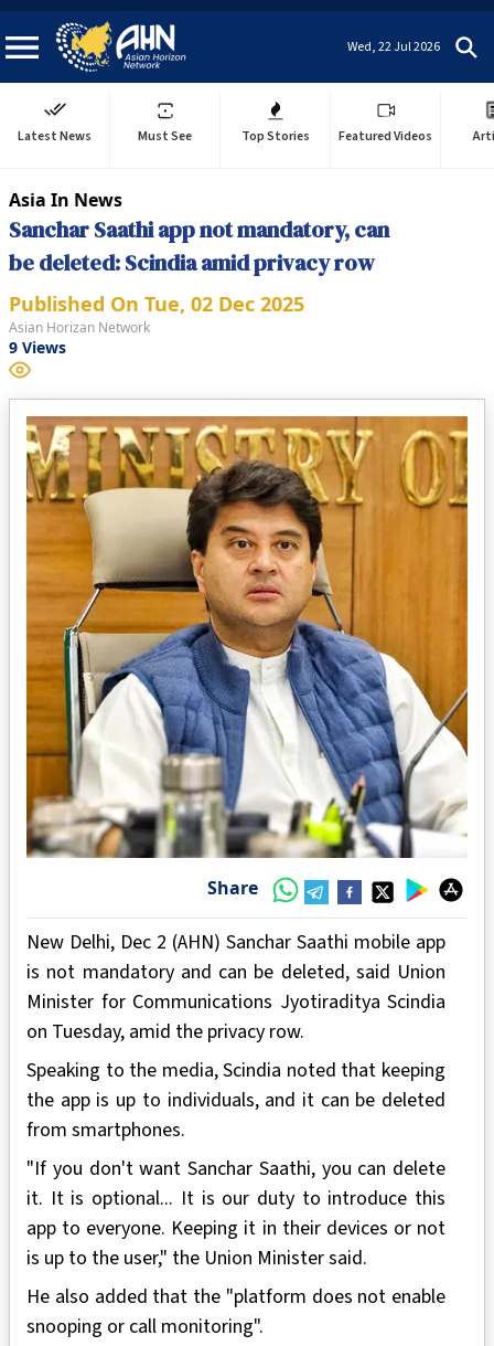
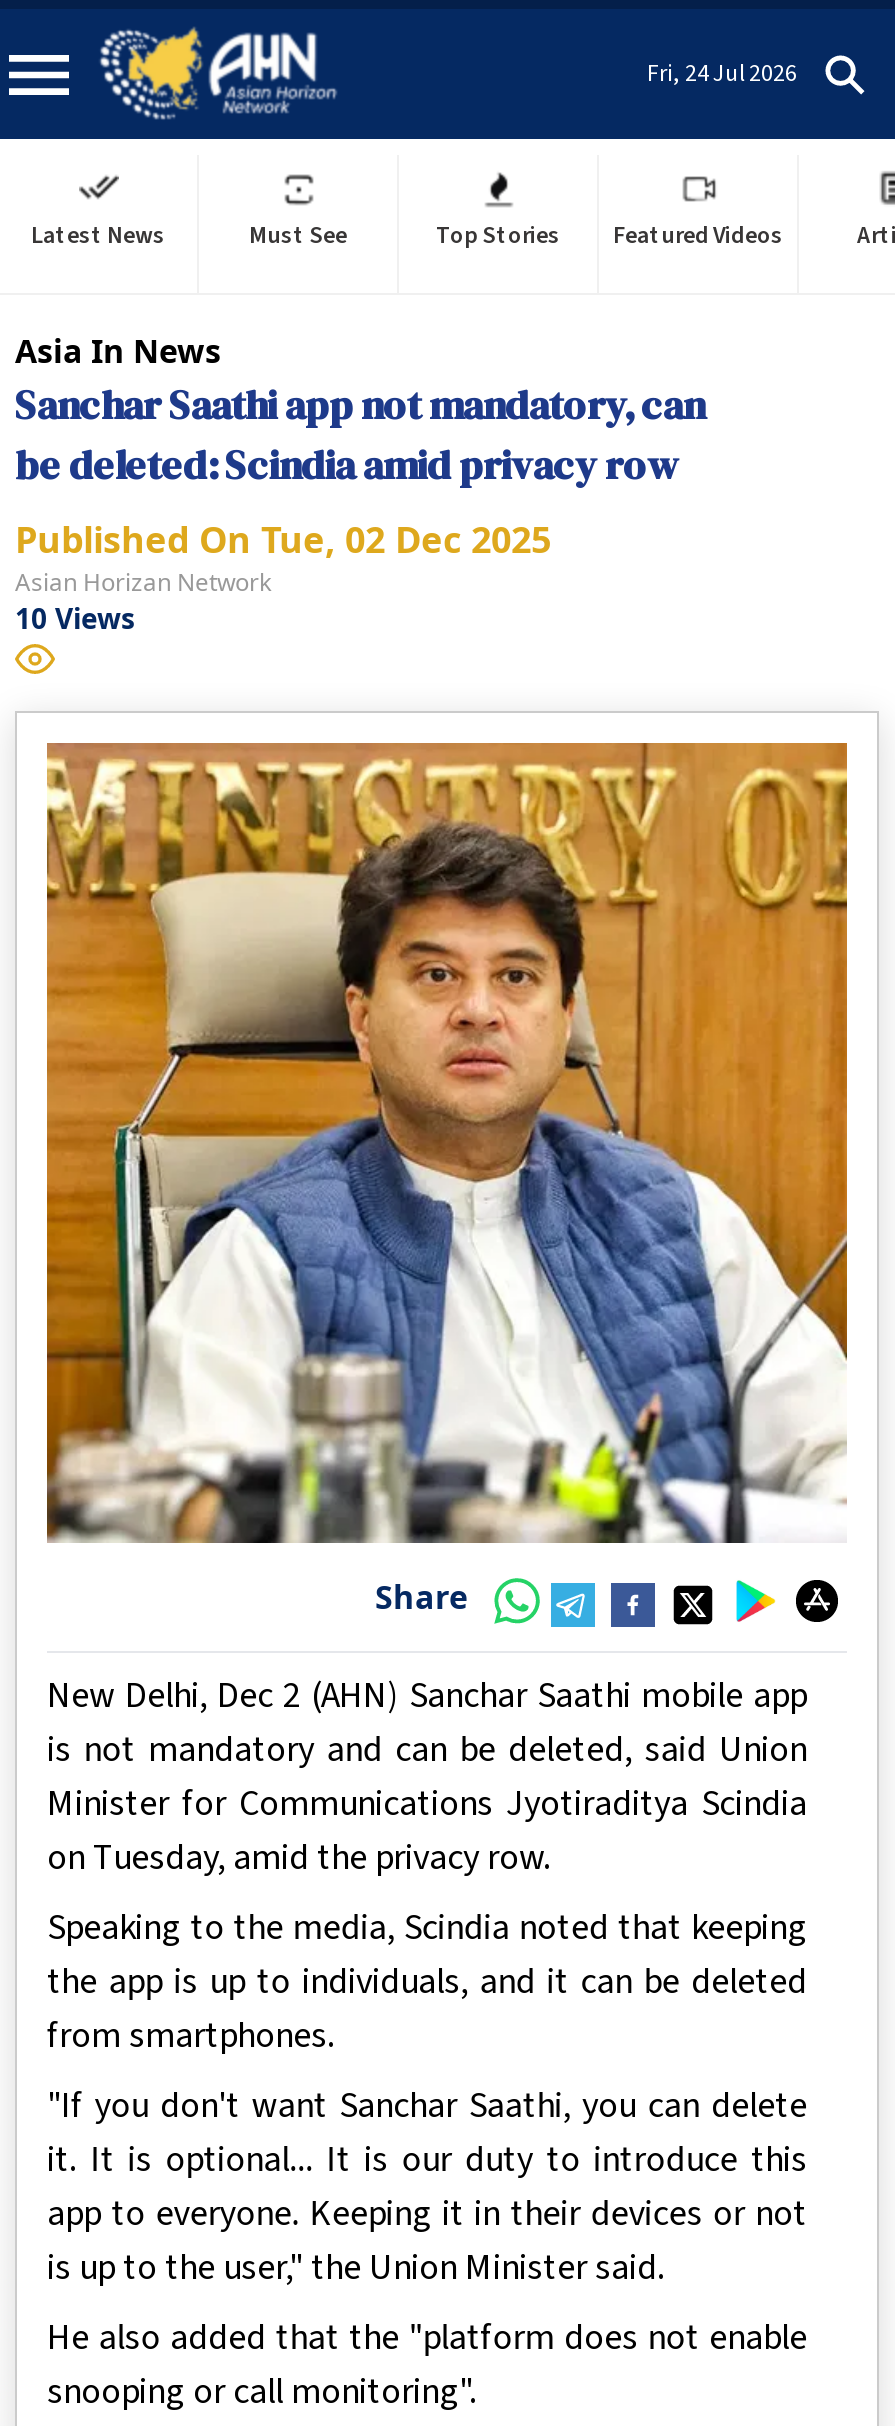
[347,37,440,56] Wed, 22 Jul 2026 -> [647,56,797,90] Fri, 24 Jul 2026
[9,337,66,358] 9 Views -> [15,599,135,637] 10 Views

